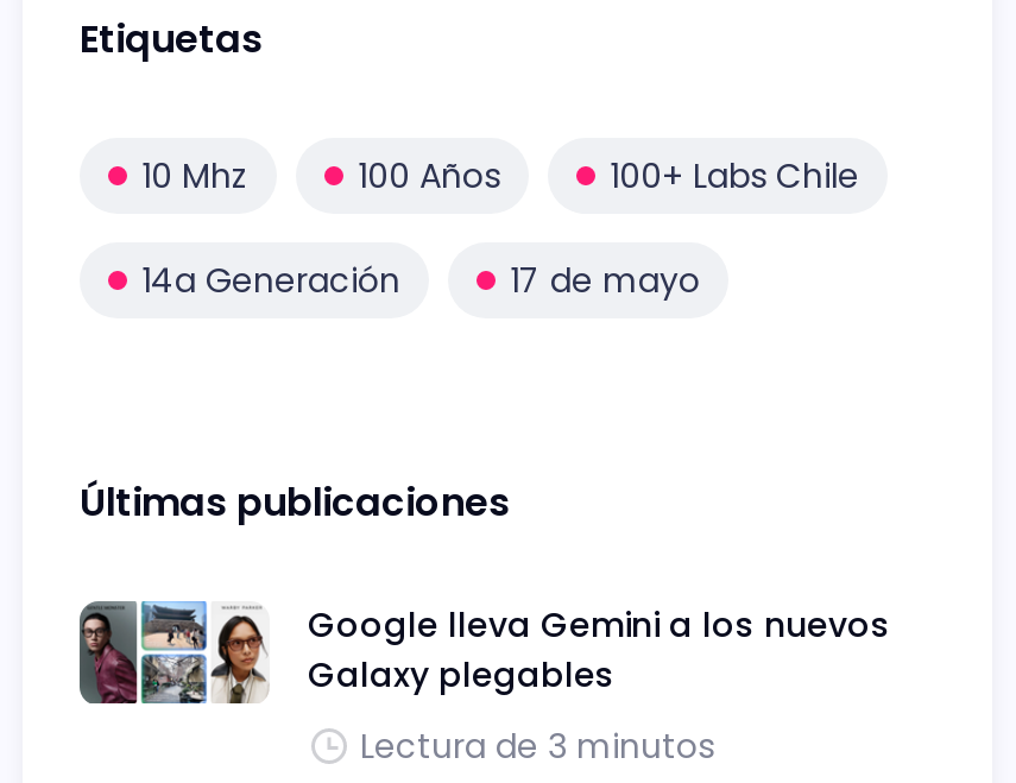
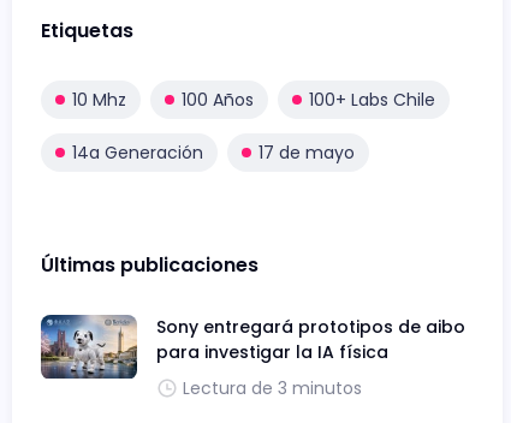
[77,599,890,727] [image] | Google lleva Gemini a los nuevos | Galaxy plegables -> [40,314,465,380] [image] | Sony entregará prototipos de aibo | para investigar la IA física

